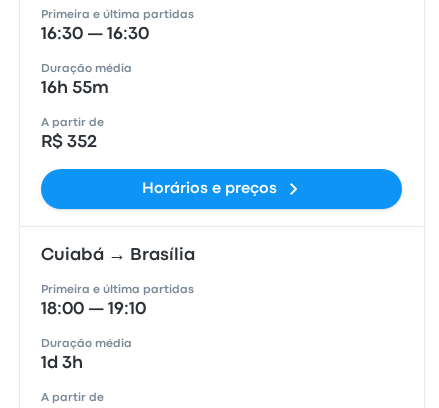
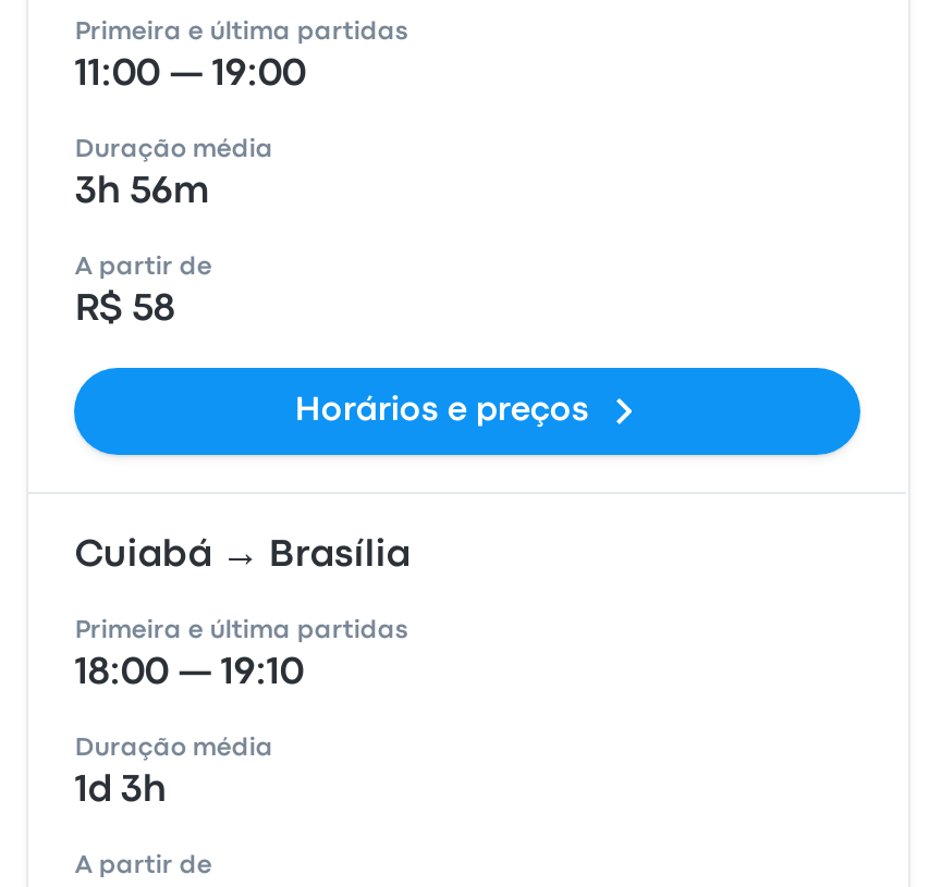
[41,27,149,42] 16:30 — 16:30 -> [75,59,306,91] 11:00 — 19:00
[41,81,109,96] 16h 55m -> [75,176,210,209] 3h 56m
[41,135,97,150] R$ 352 -> [75,294,175,327] R$ 58

